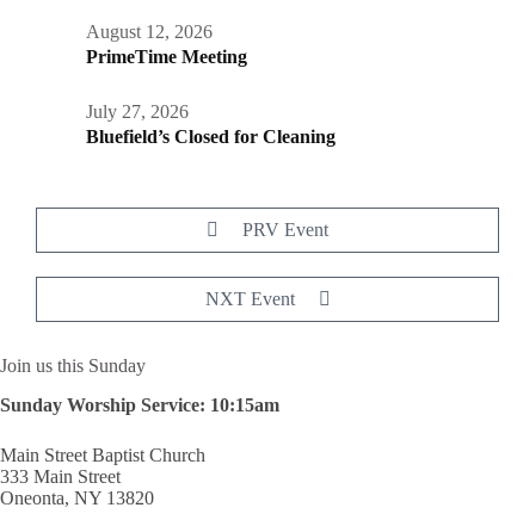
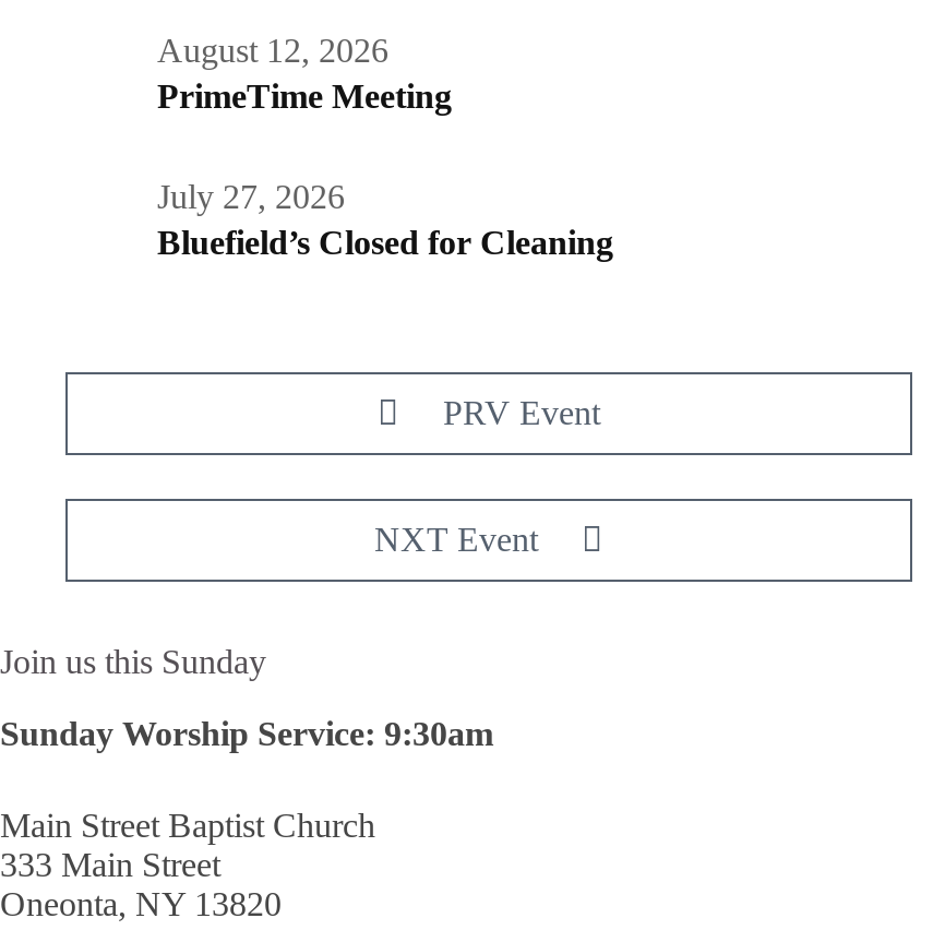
[0,395,284,415] Sunday Worship Service: 10:15am -> [0,715,502,752] Sunday Worship Service: 9:30am

